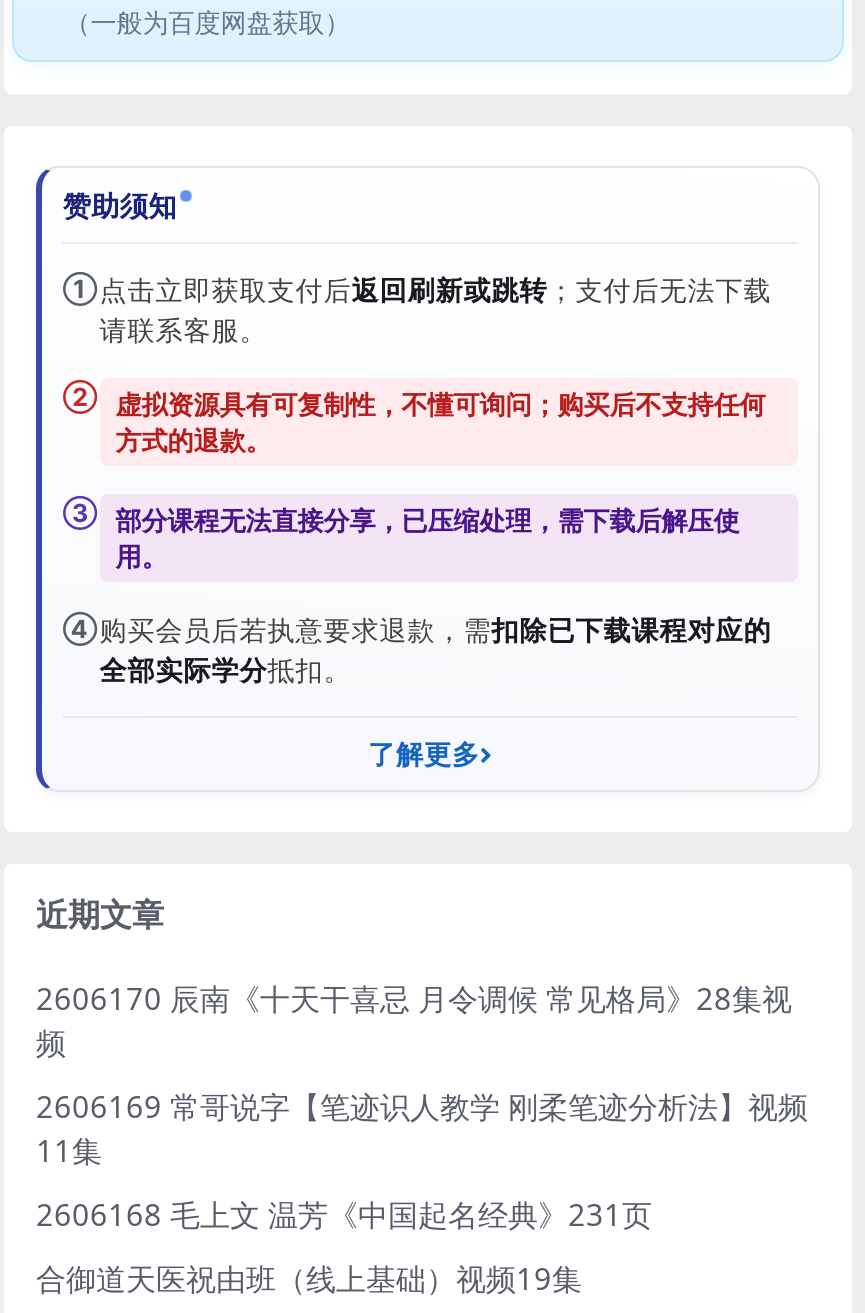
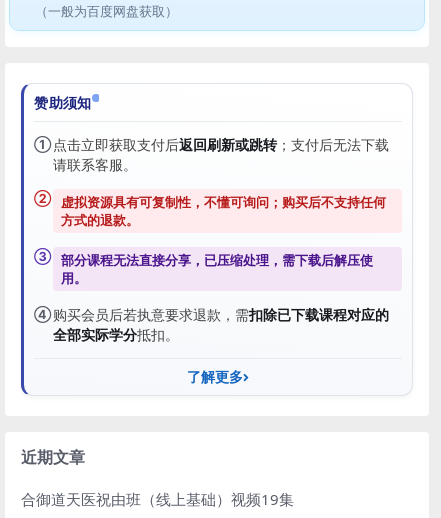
[36,978,808,1234] 2606170 辰南《十天干喜忌 月令调候 常见格局》28集视 | 频 | 2606169 常哥说字【笔迹识人教学 刚柔笔迹分析法】视频 | 11集 | 2606168 毛上文 温芳《中国起名经典》231页 -> none

